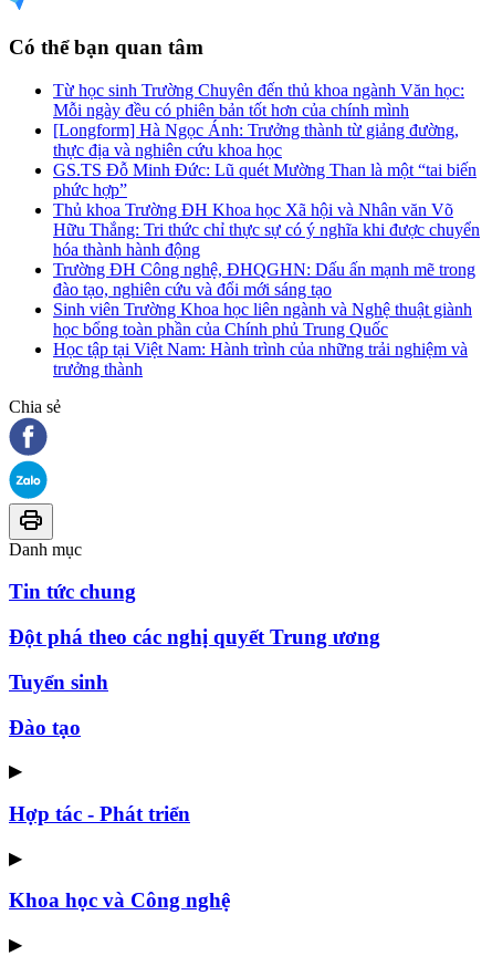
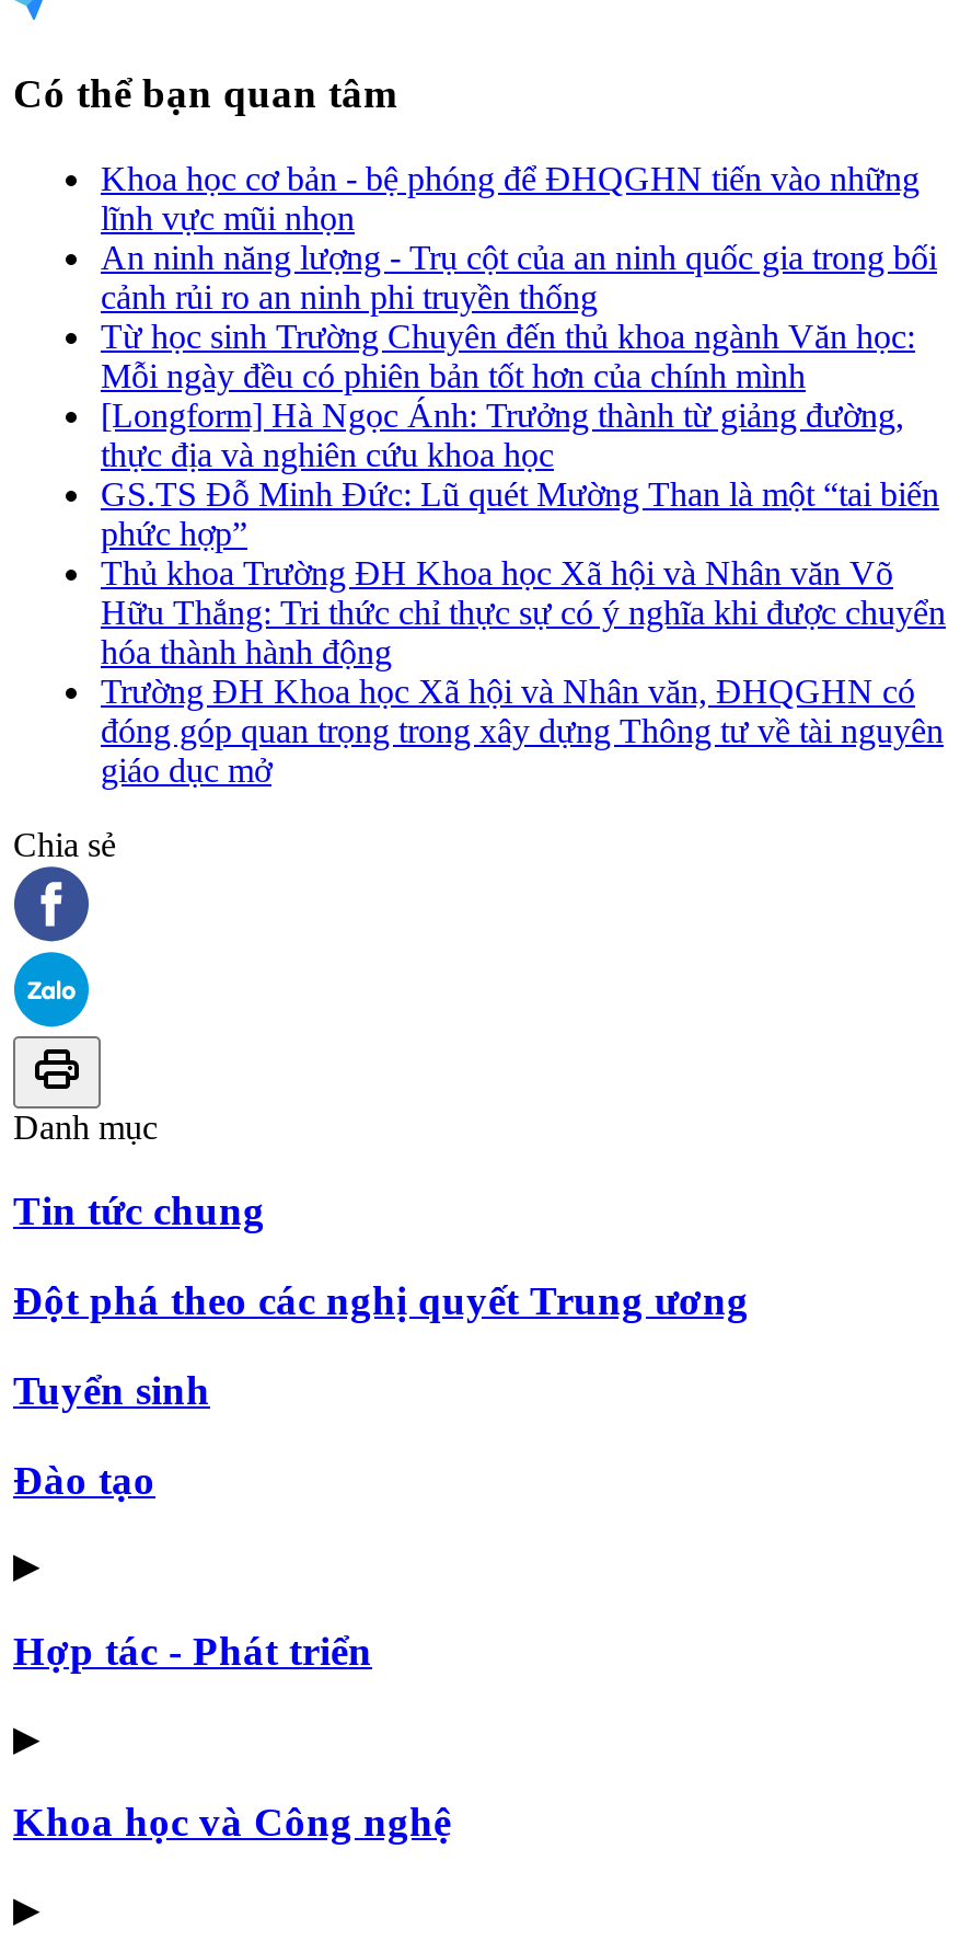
none -> [101,159,937,315] Khoa học cơ bản - bệ phóng để ĐHQGHN tiến vào những | lĩnh vực mũi nhọn | An ninh năng lượng - Trụ cột của an ninh quốc gia trong bối | cảnh rủi ro an ninh phi truyền thống
moved [53,80,480,258] -> [101,317,946,669]: Từ học sinh Trường Chuyên đến thủ khoa ngành Văn học: | Mỗi ngày đều có phiên bản tốt hơn của chính mình | [Longform] Hà Ngọc Ánh: Trưởng thành từ giảng đường, | ... | Hữu Thắng: Tri thức chỉ thực sự có ý nghĩa khi được chuyển | hóa thành hành động
[53,260,475,378] Trường ĐH Công nghệ, ĐHQGHN: Dấu ấn mạnh mẽ trong | đào tạo, nghiên cứu và đổi mới sáng tạo | Sinh viên Trường Khoa học liên ngành và Nghệ thuật giành | học bổng toàn phần của Chính phủ Trung Quốc | Học tập tại Việt Nam: Hành trình của những trải nghiệm và | trưởng thành -> [101,672,944,788] Trường ĐH Khoa học Xã hội và Nhân văn, ĐHQGHN có | đóng góp quan trọng trong xây dựng Thông tư về tài nguyên | giáo dục mở

